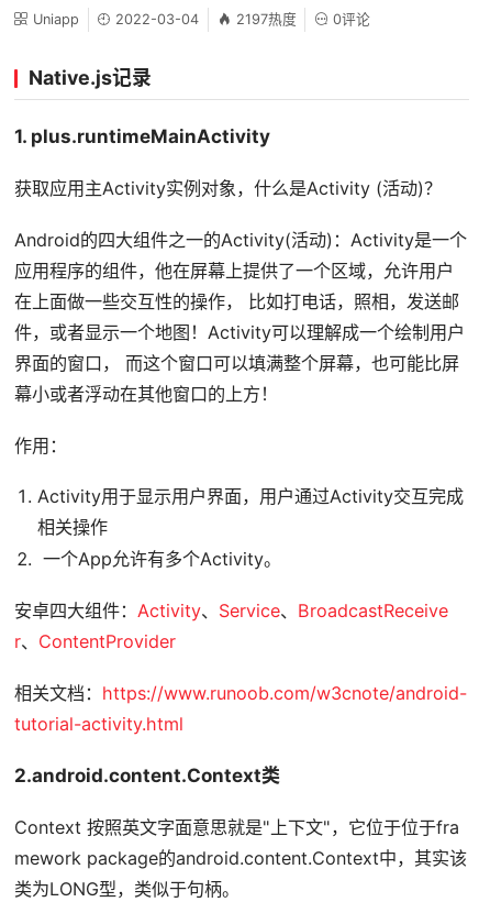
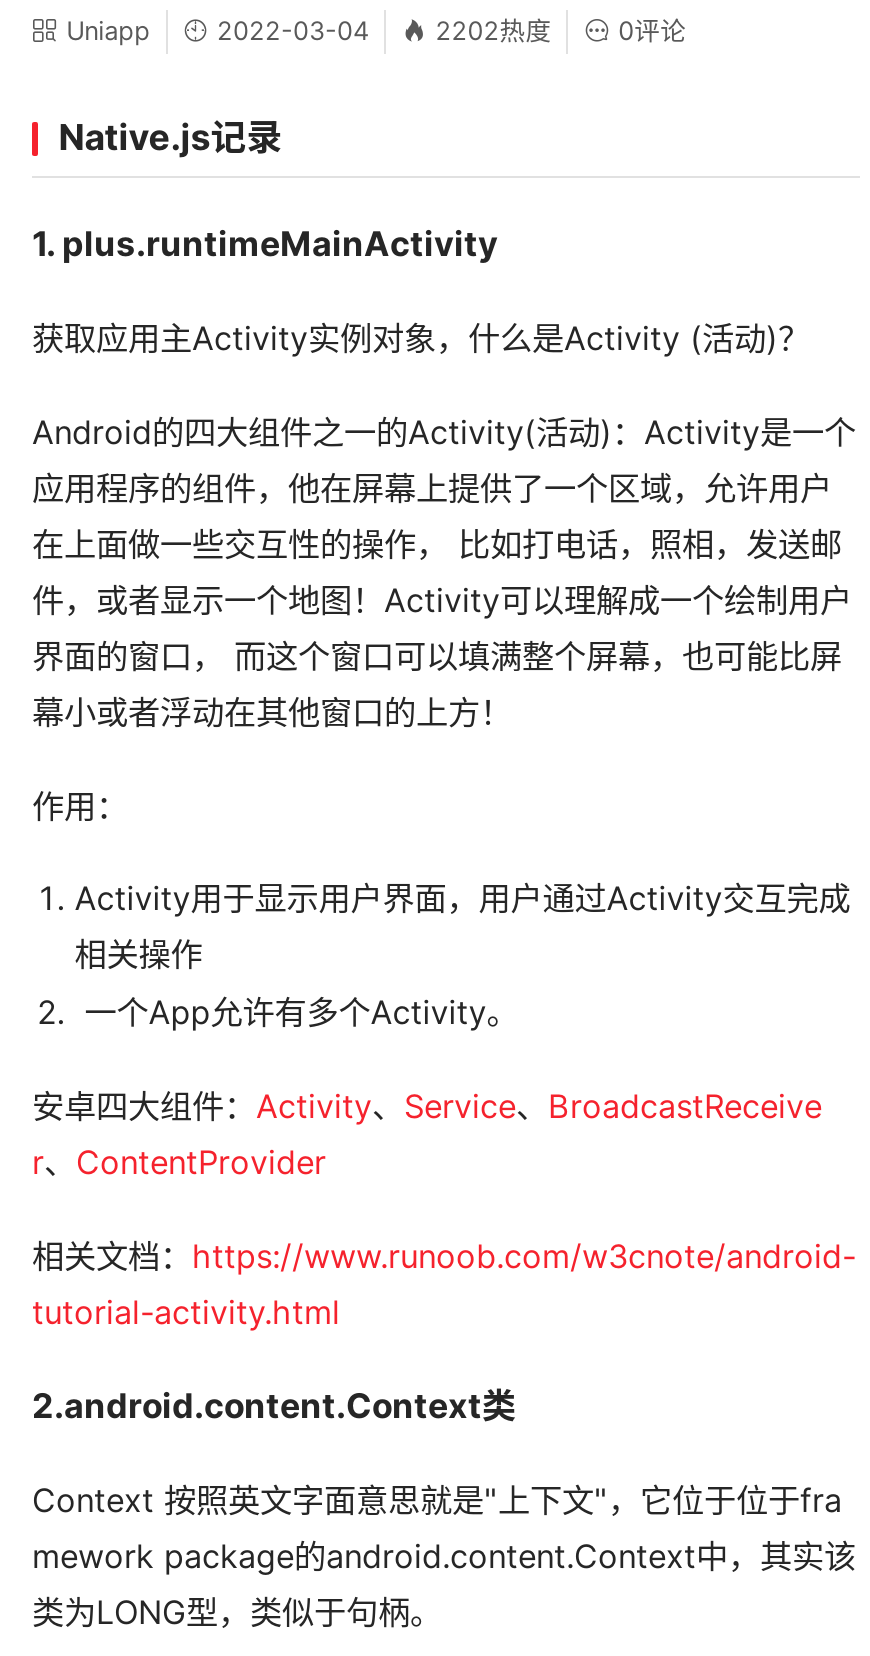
[236,11,296,28] 2197热度 -> [436,17,552,47] 2202热度

